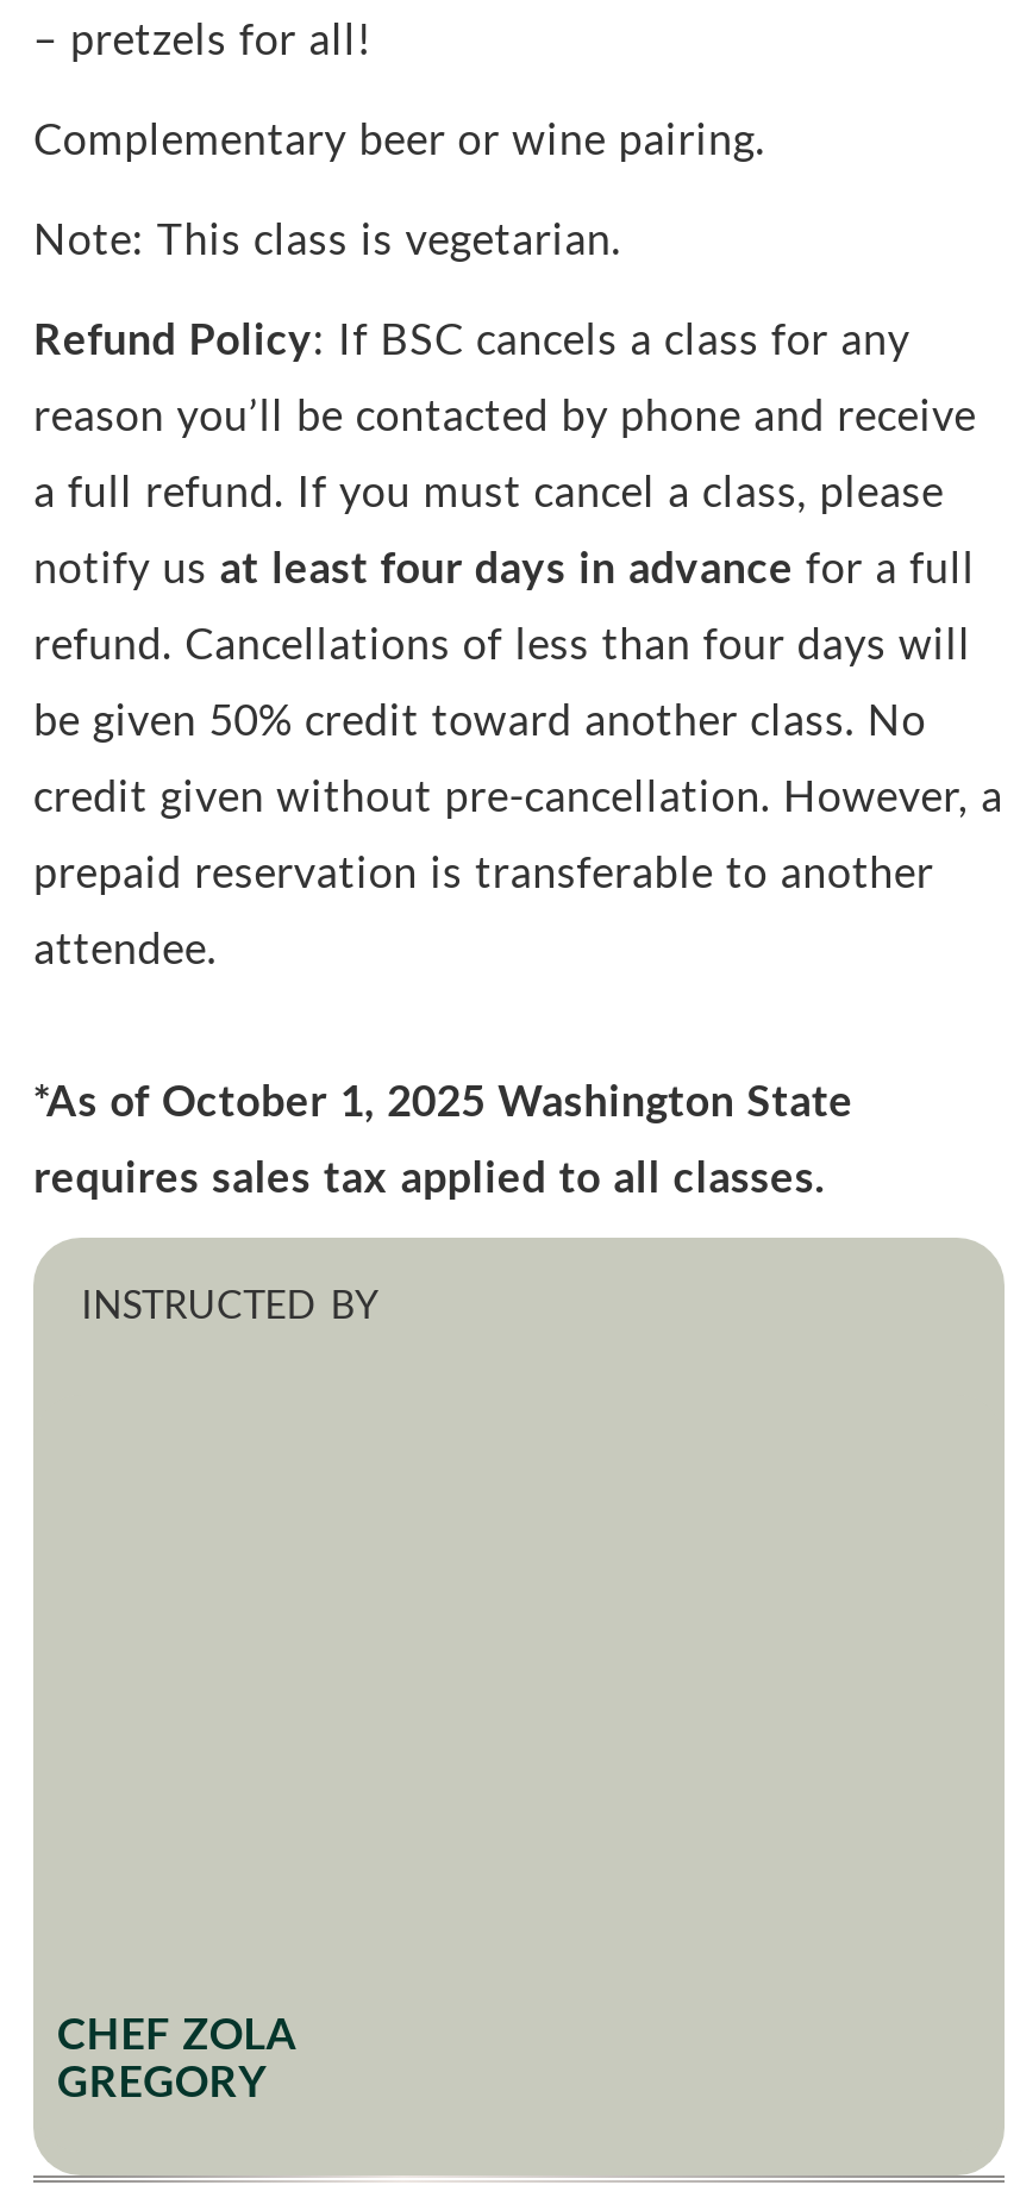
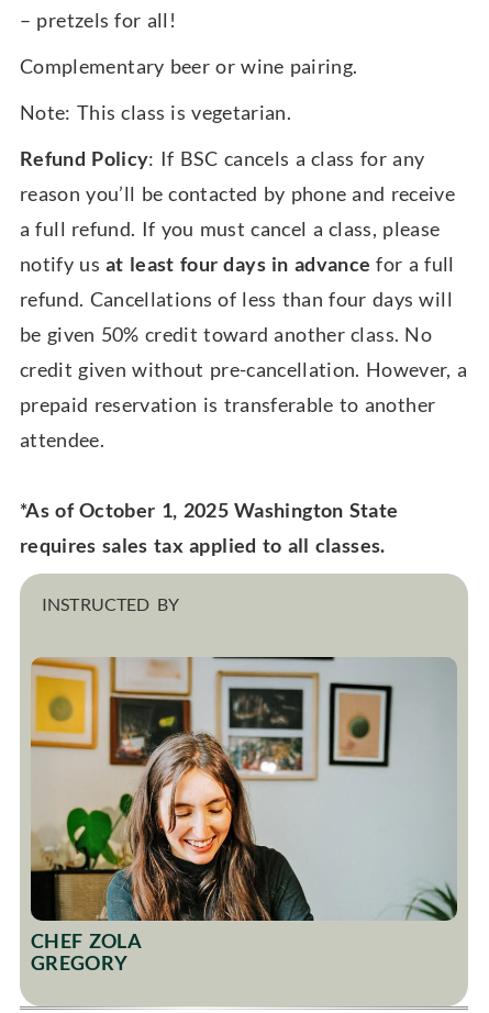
none -> [30,656,458,922] [image]

